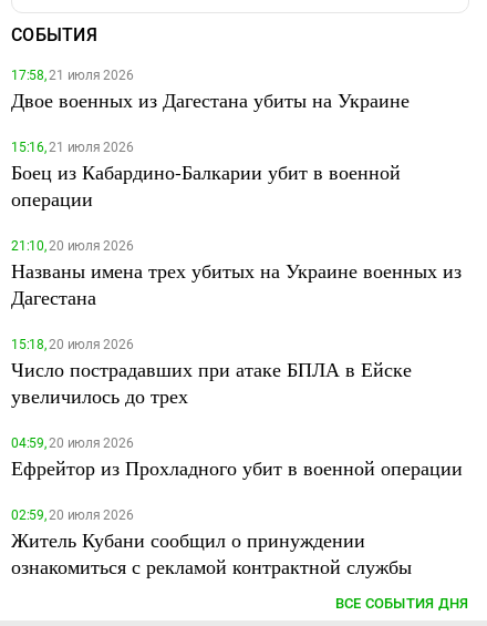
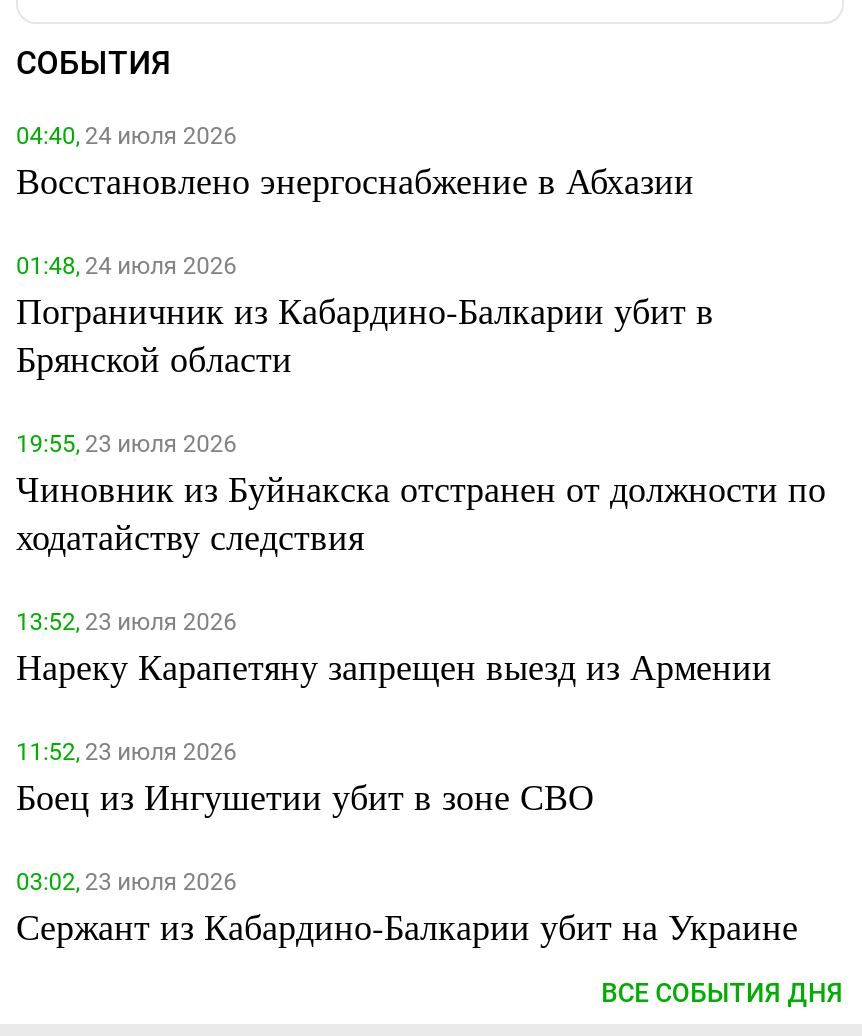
[11,67,410,113] 17:58, 21 июля 2026 | Двое военных из Дагестана убиты на Украине -> [16,121,694,203] 04:40, 24 июля 2026 | Восстановлено энергоснабжение в Абхазии
[11,139,401,211] 15:16, 21 июля 2026 | Боец из Кабардино-Балкарии убит в военной | операции -> [16,251,714,381] 01:48, 24 июля 2026 | Пограничник из Кабардино-Балкарии убит в | Брянской области
[11,238,462,310] 21:10, 20 июля 2026 | Названы имена трех убитых на Украине военных из | Дагестана -> [16,429,826,559] 19:55, 23 июля 2026 | Чиновник из Буйнакска отстранен от должности по | ходатайству следствия
[11,336,412,409] 15:18, 20 июля 2026 | Число пострадавших при атаке БПЛА в Ейске | увеличилось до трех -> [16,607,772,689] 13:52, 23 июля 2026 | Нареку Карапетяну запрещен выезд из Армении
[11,435,463,481] 04:59, 20 июля 2026 | Ефрейтор из Прохладного убит в военной операции -> [16,737,594,819] 11:52, 23 июля 2026 | Боец из Ингушетии убит в зоне СВО
[11,507,412,579] 02:59, 20 июля 2026 | Житель Кубани сообщил о принуждении | ознакомиться с рекламой контрактной службы -> [16,867,798,949] 03:02, 23 июля 2026 | Сержант из Кабардино-Балкарии убит на Украине

